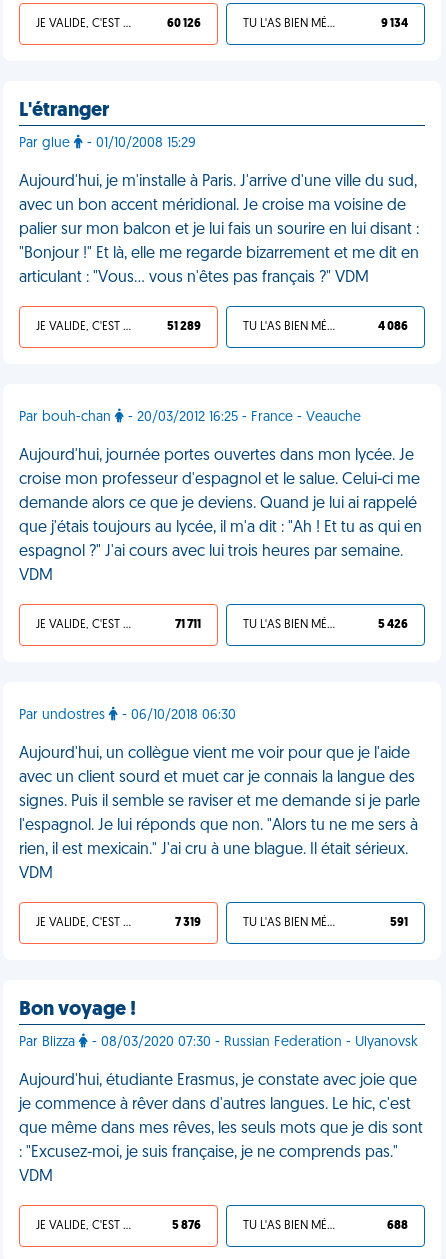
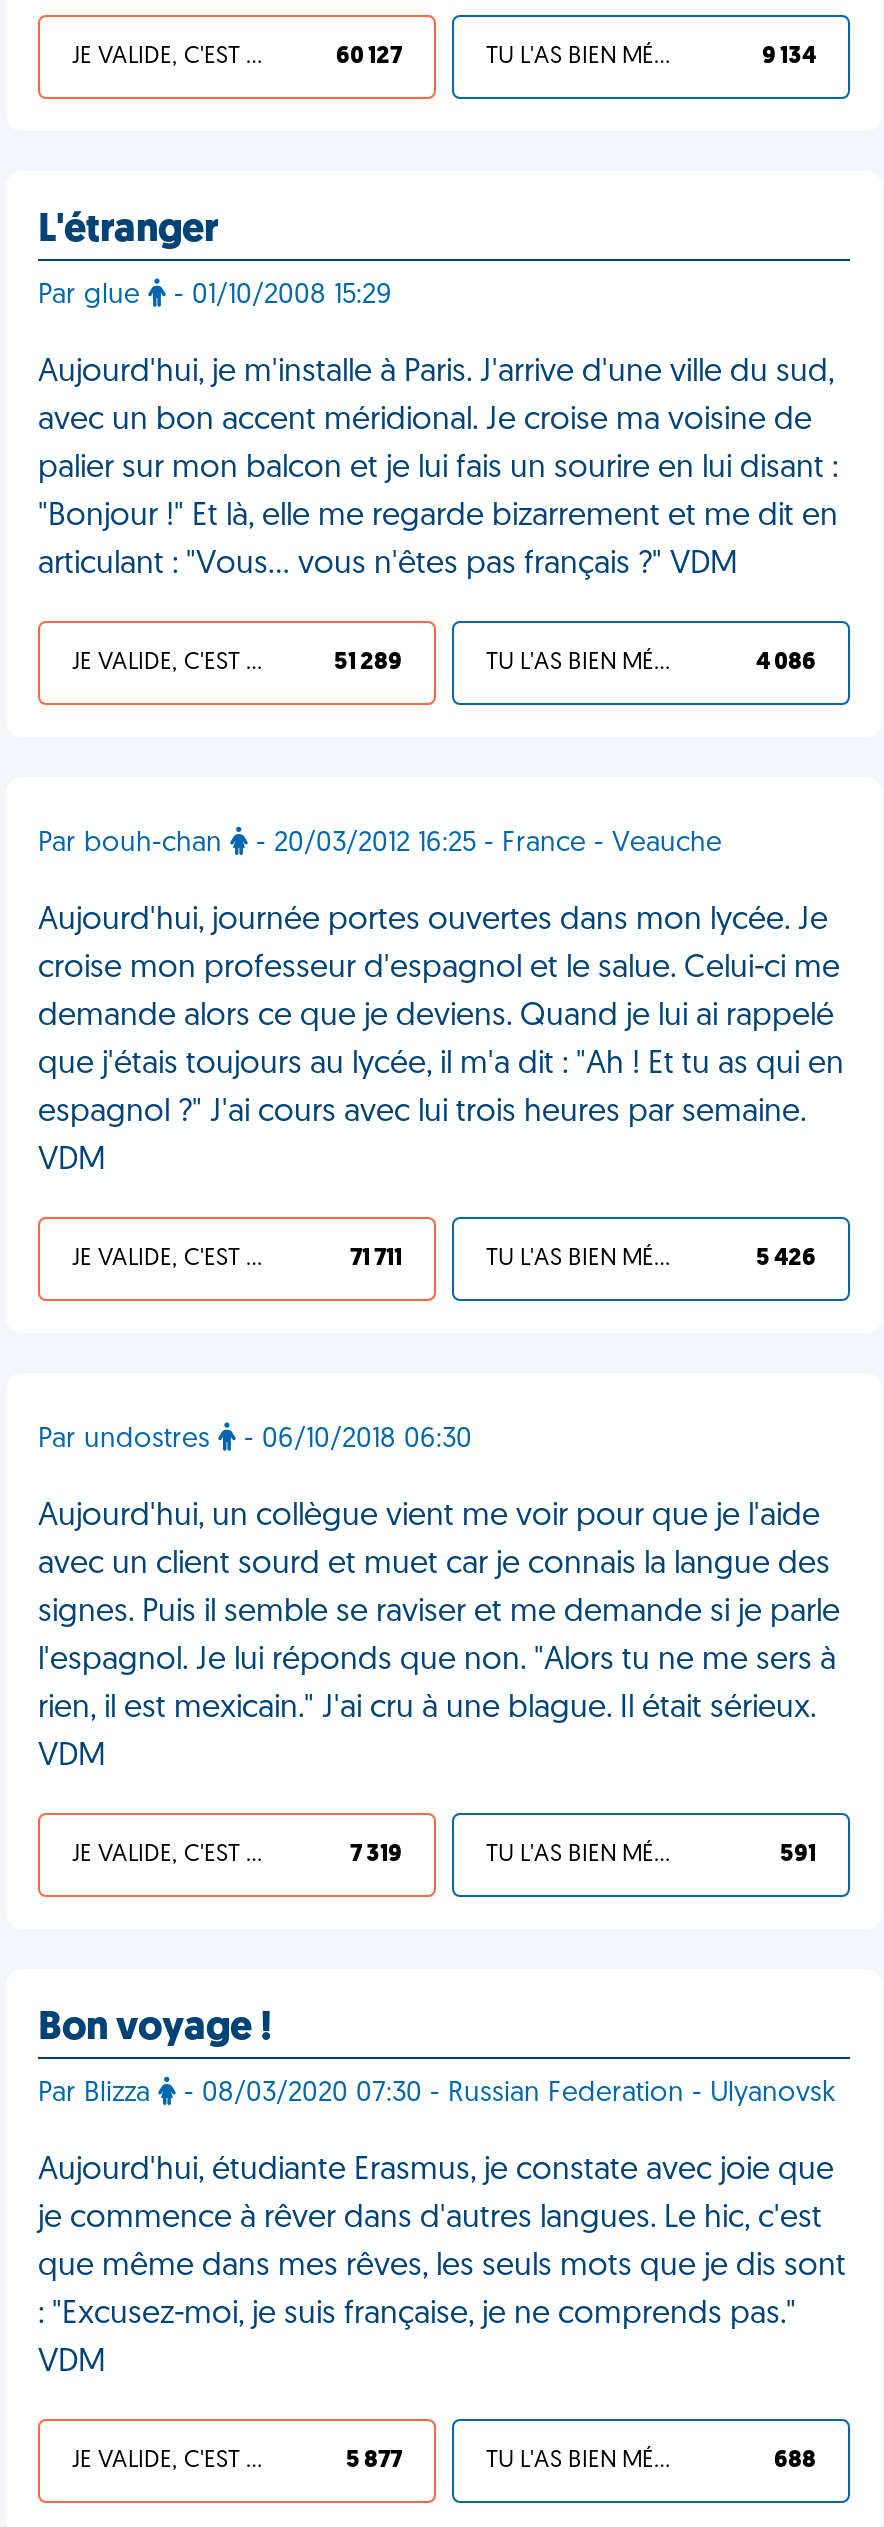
[167,18,201,30] 60 126 -> [336,45,402,69] 60 127
[172,1220,201,1232] 5 876 -> [346,2449,402,2473] 5 877

